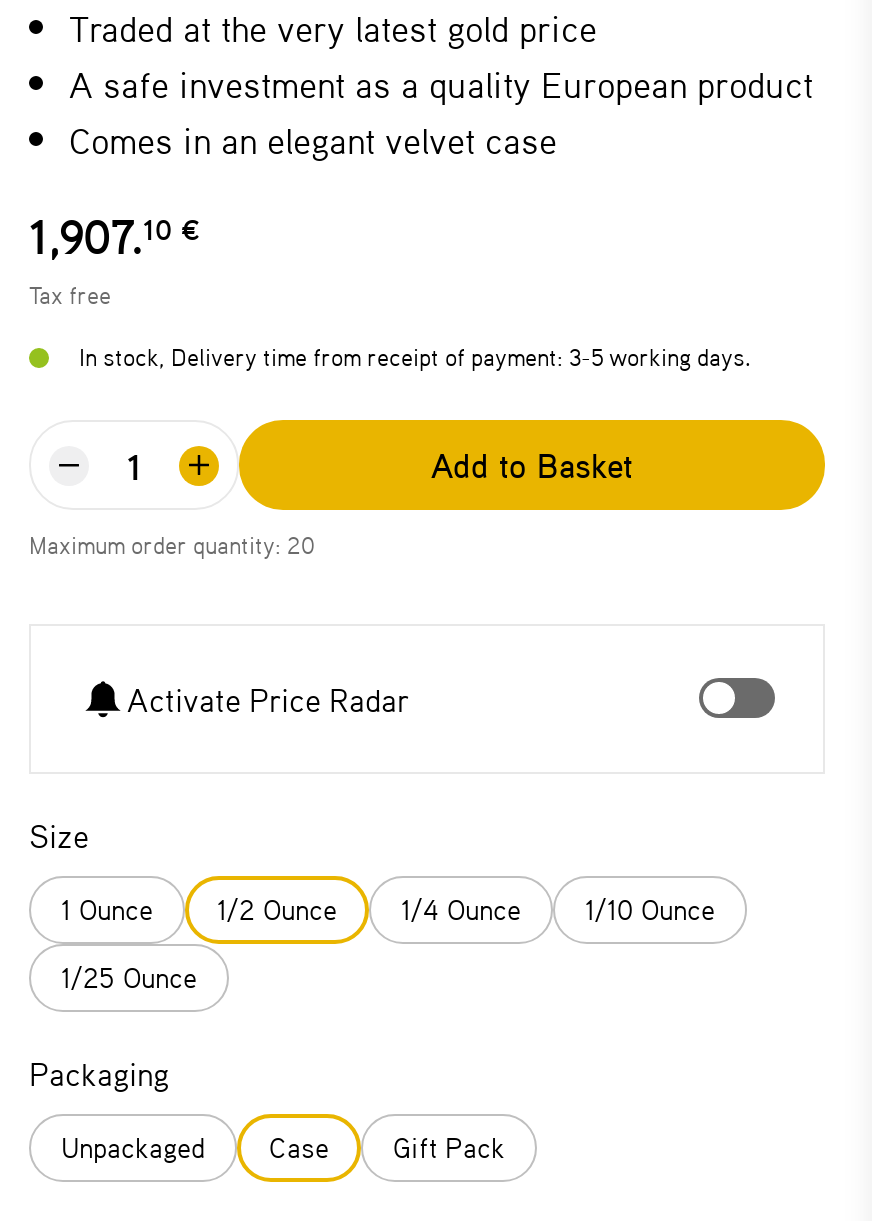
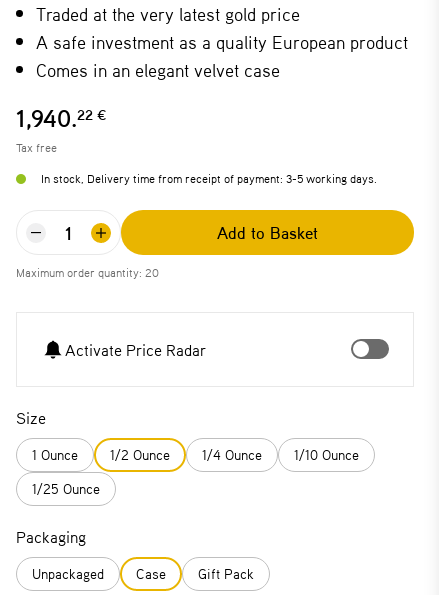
[29,206,201,264] 1,907.10 € -> [16,103,107,132] 1,940.22 €

